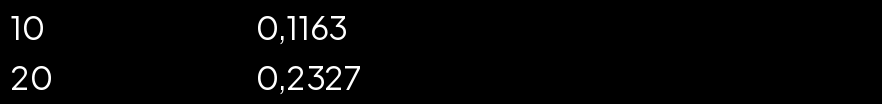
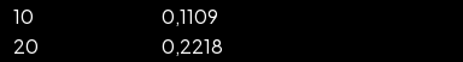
[256,6,346,48] 0,1163 -> [162,3,218,28] 0,1109
[256,56,362,98] 0,2327 -> [162,33,223,58] 0,2218

